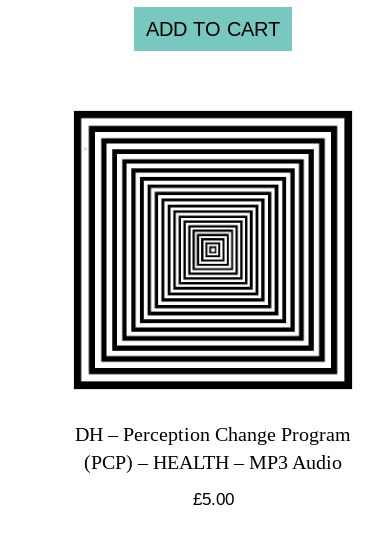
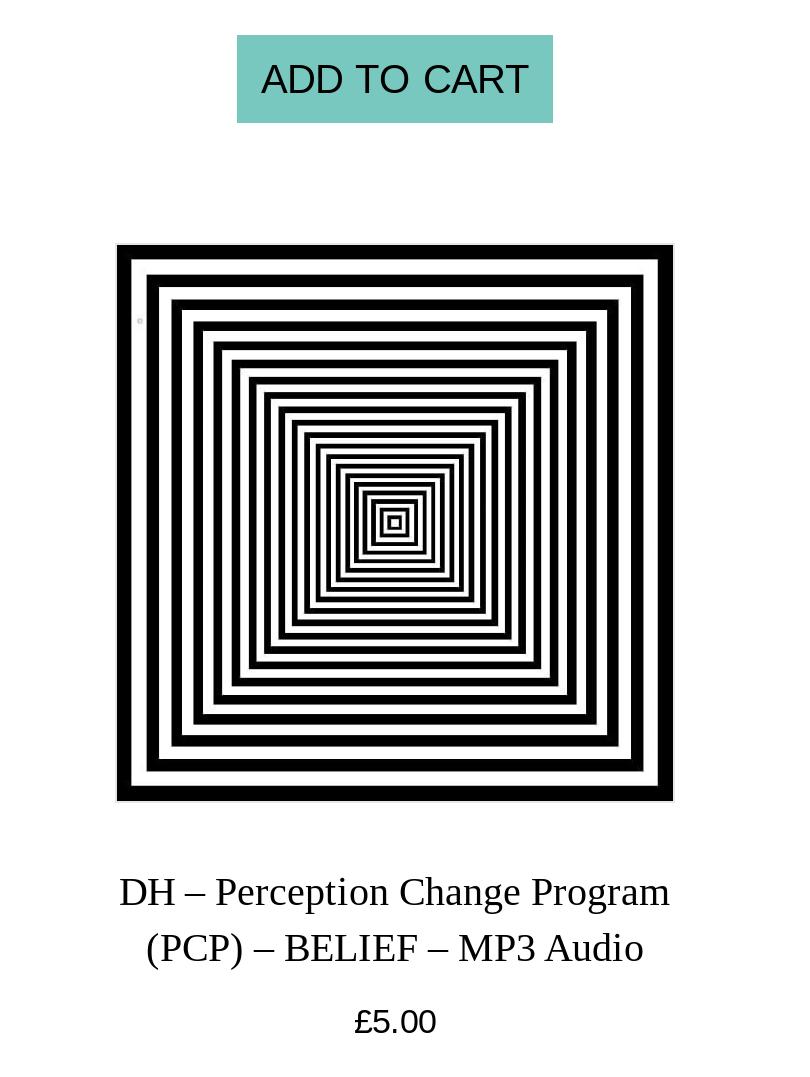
[84,451,342,473] (PCP) – HEALTH – MP3 Audio -> [146,926,644,970] (PCP) – BELIEF – MP3 Audio

